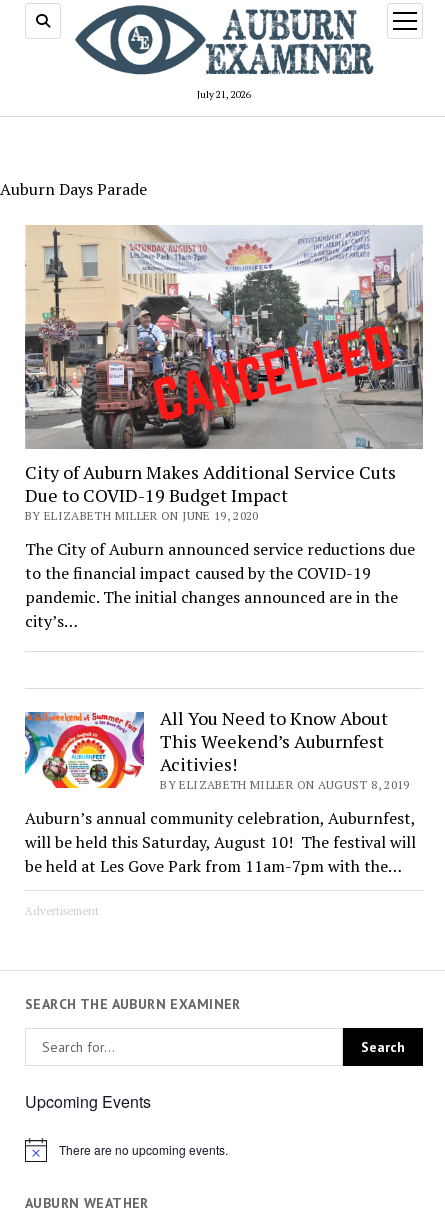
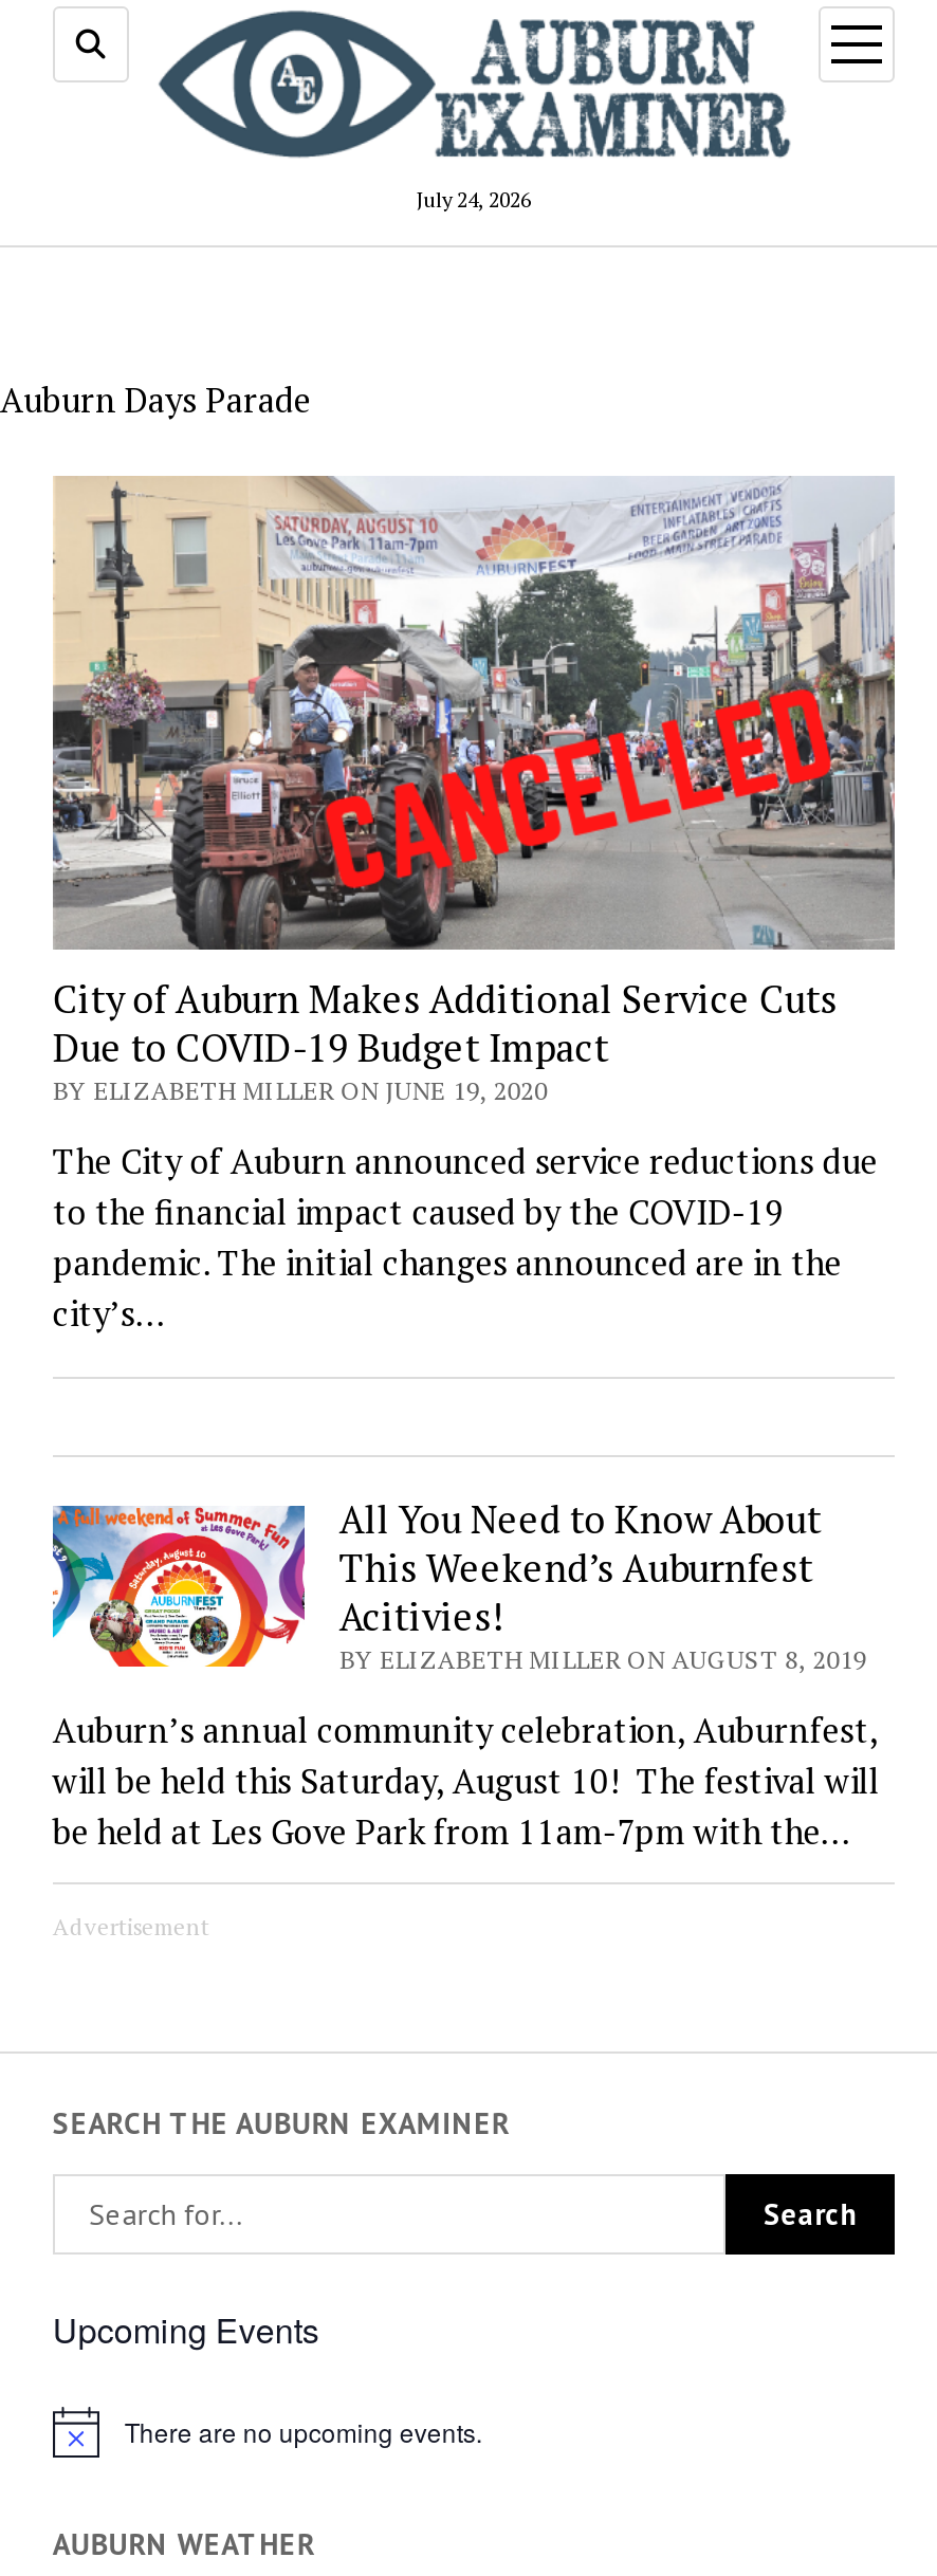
[197,87,251,100] July 21, 2026 -> [417,185,531,213] July 24, 2026

